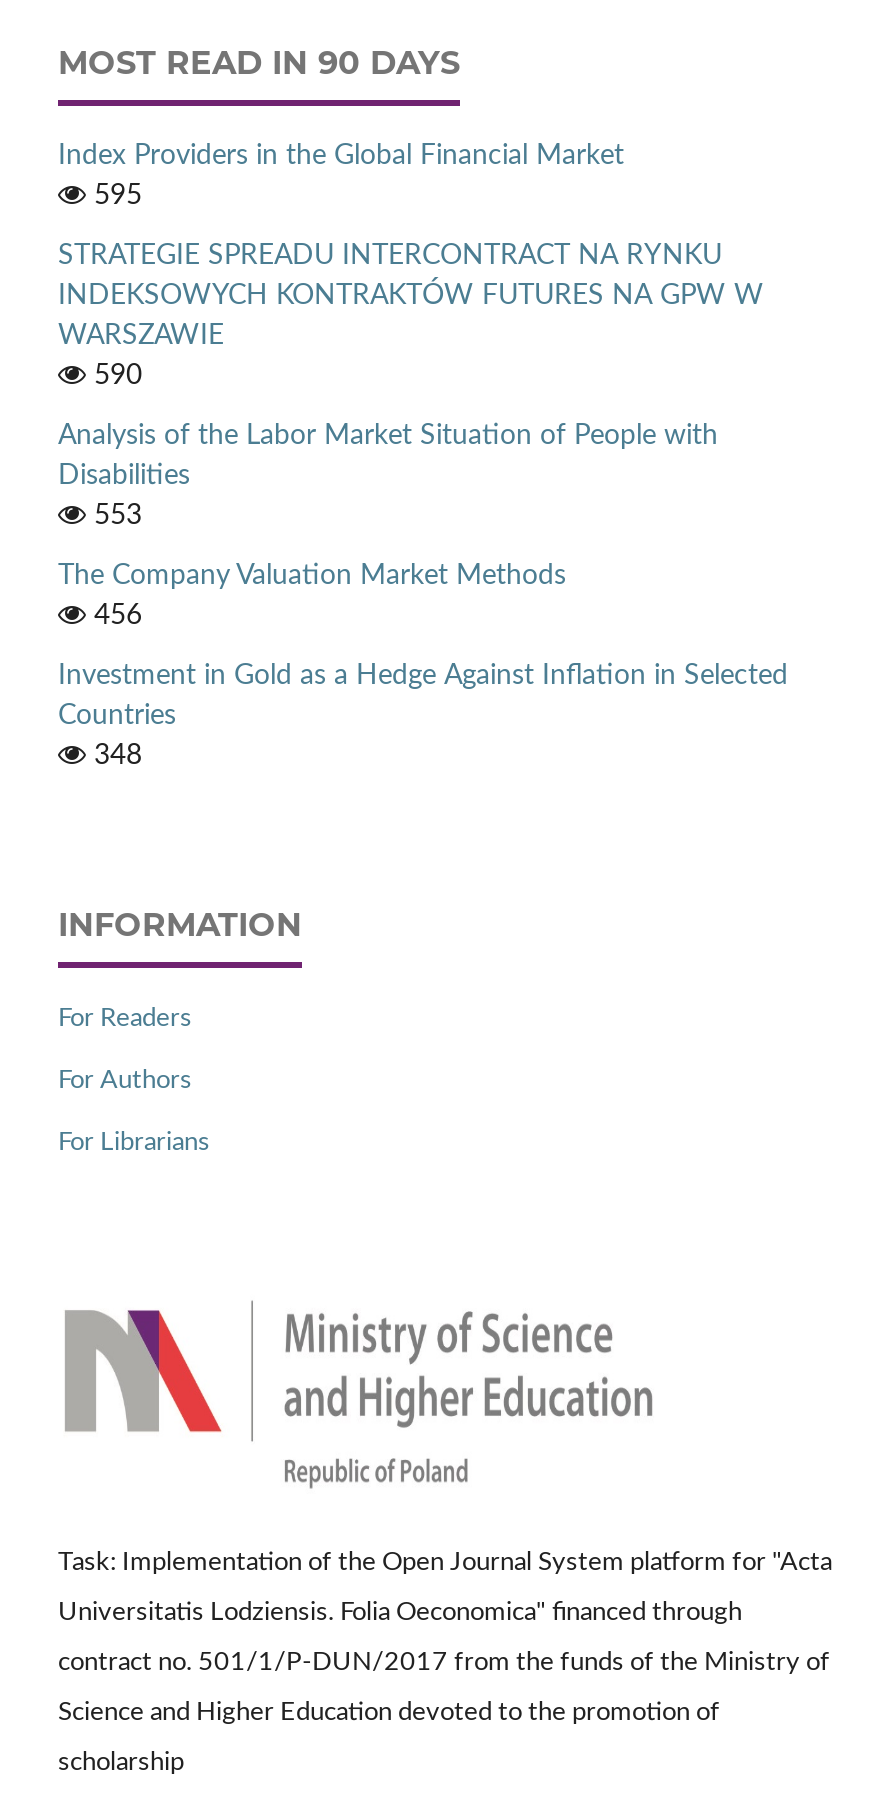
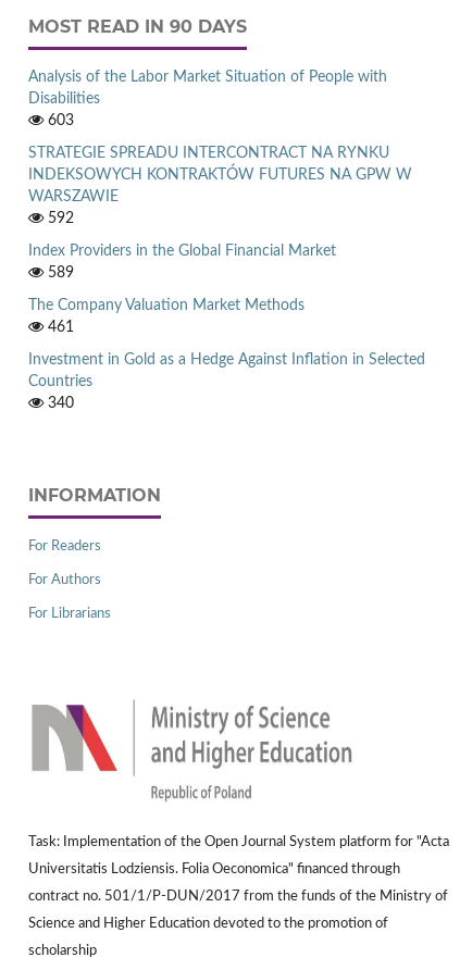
moved [58,143,624,171] -> [28,244,336,259]: Index Providers in the Global Financial Market
[86,183,142,211] 595 -> [43,113,74,129] 603
moved [58,243,764,351] -> [28,146,412,205]: STRATEGIE SPREADU INTERCONTRACT NA RYNKU | INDEKSOWYCH KONTRAKTÓW FUTURES NA GPW W | WARSZAWIE
[86,363,142,391] 590 -> [43,211,74,227] 592
moved [58,423,718,491] -> [28,70,387,107]: Analysis of the Labor Market Situation of People with | Disabilities
[86,503,142,531] 553 -> [43,266,74,281] 589
[86,602,142,630] 456 -> [43,320,74,335] 461
[86,742,142,770] 348 -> [43,396,74,411] 340

